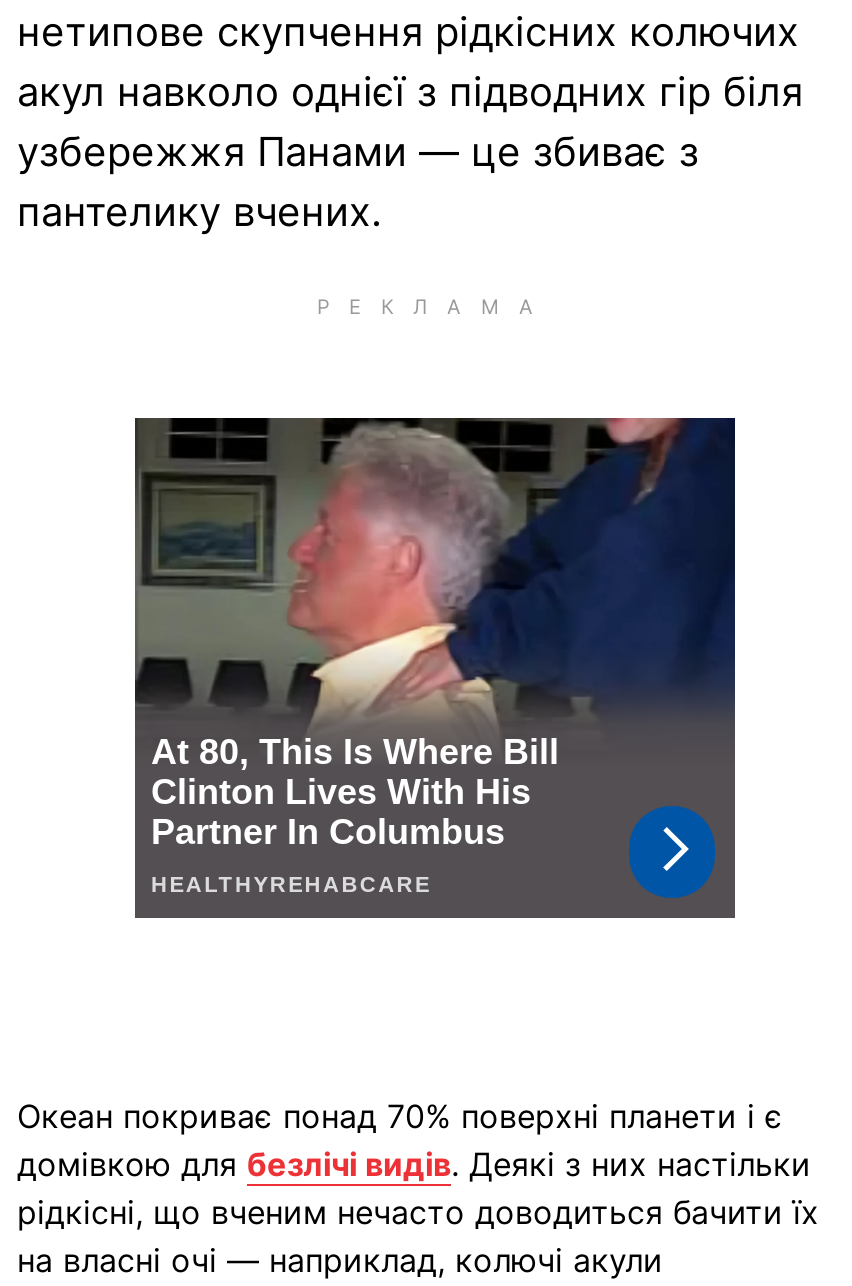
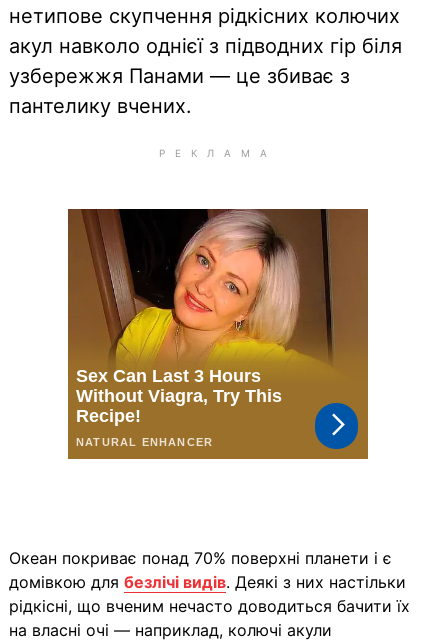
[133,416,737,918] [image] -> [67,208,369,459] [image]

